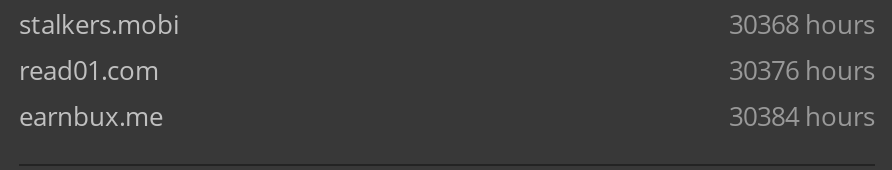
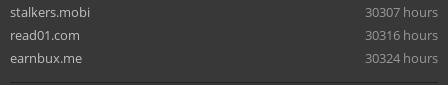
[729,6,875,42] 30368 hours -> [365,3,438,21] 30307 hours
[729,52,875,88] 30376 hours -> [365,26,438,44] 30316 hours
[729,98,875,134] 30384 hours -> [365,49,438,67] 30324 hours

